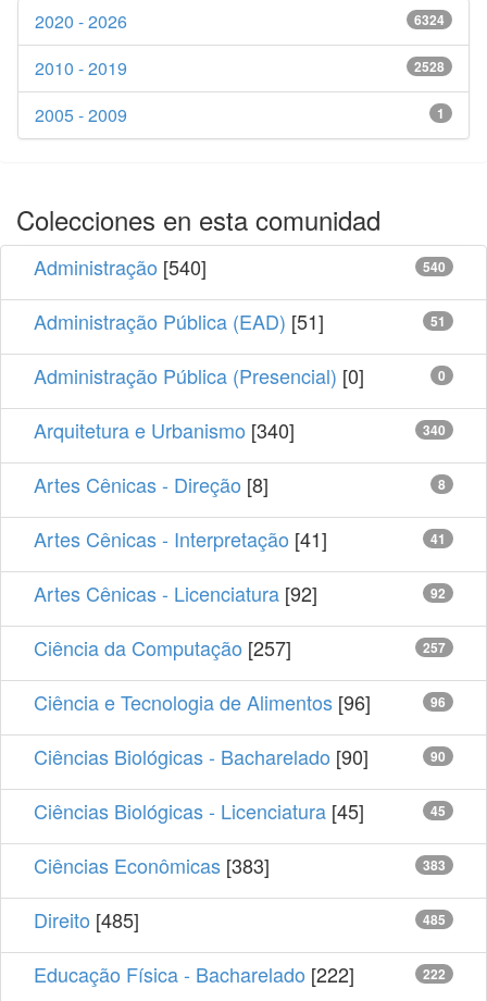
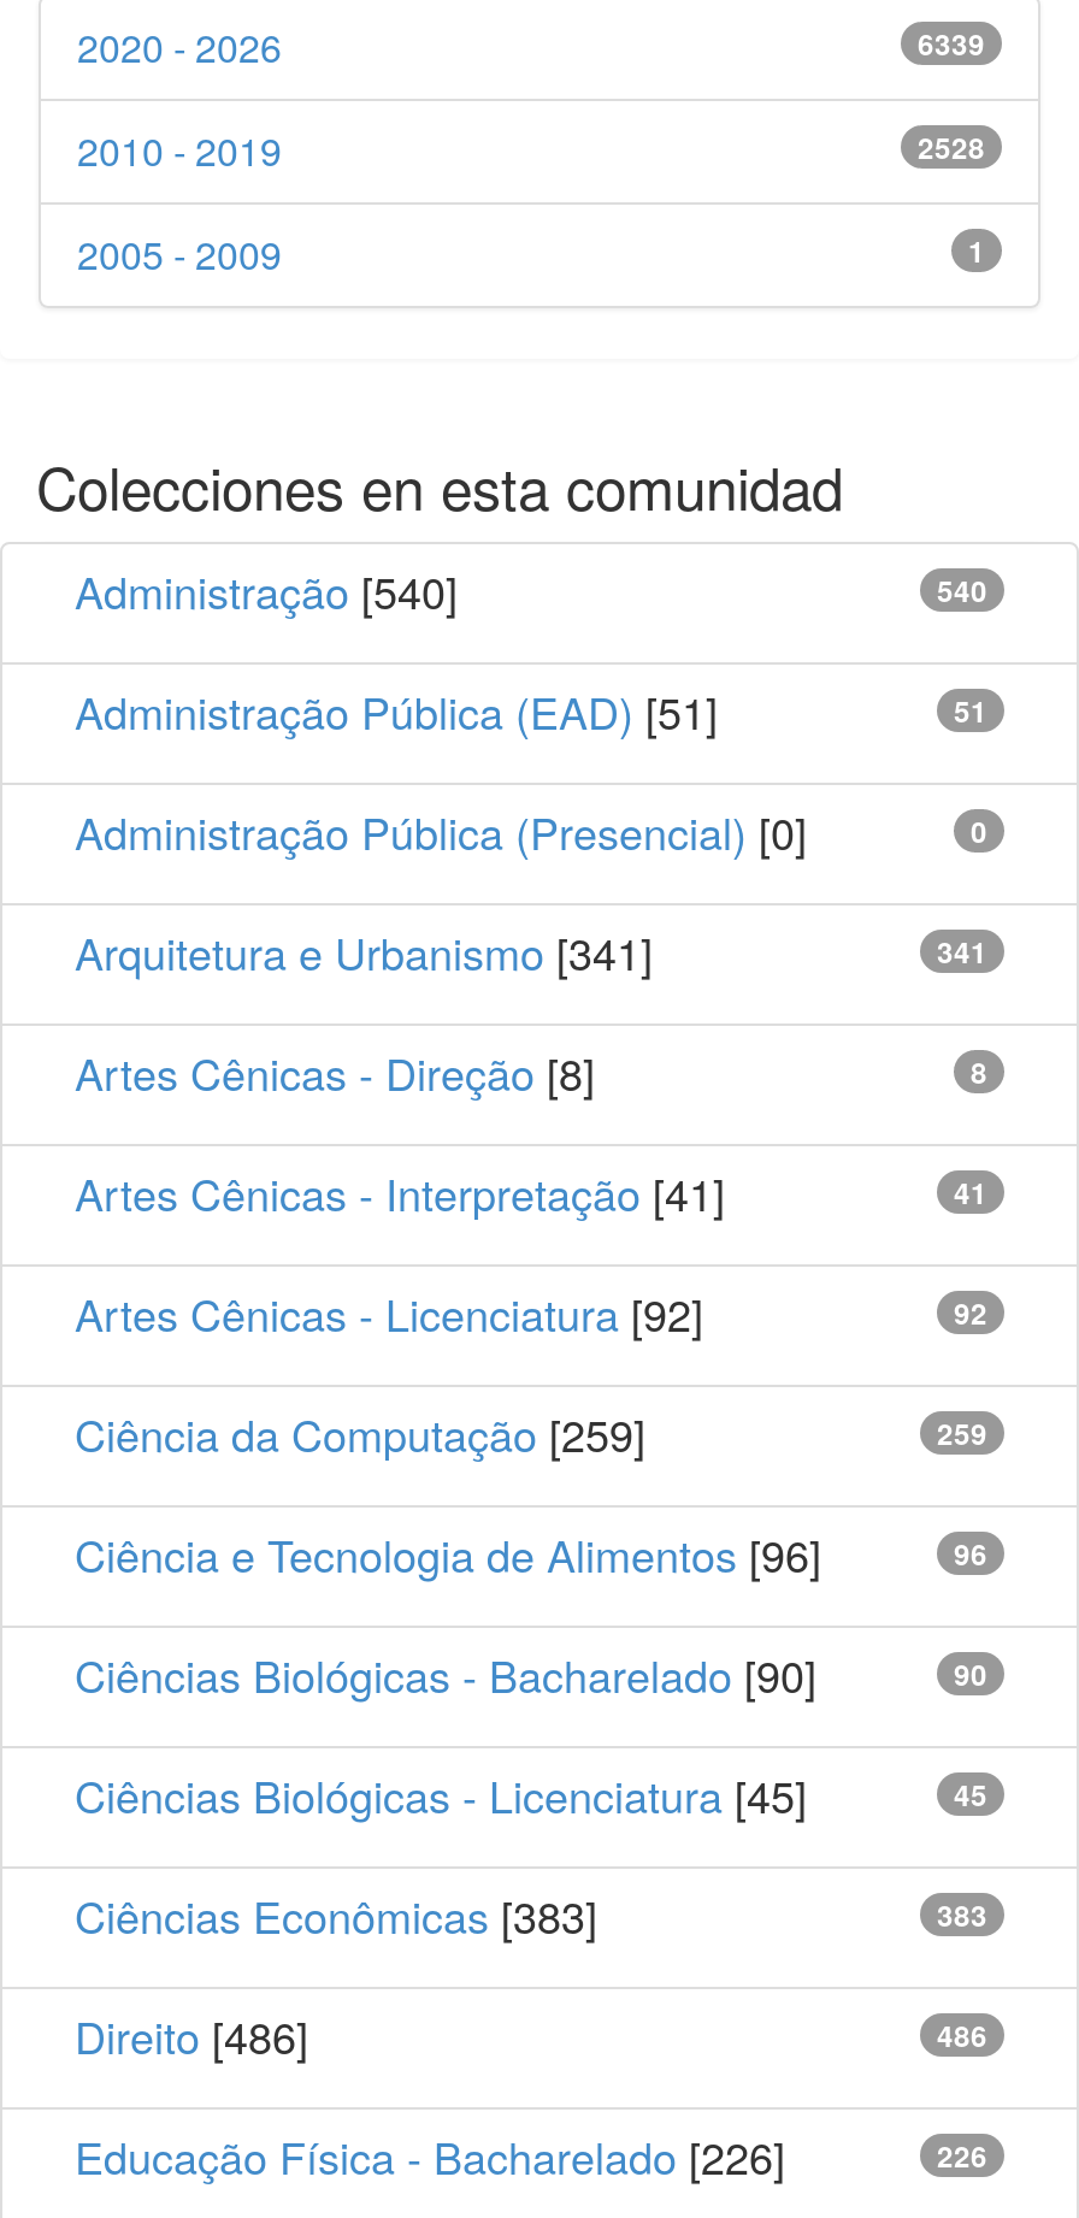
[414,9,445,29] 6324 -> [918,21,985,64] 6339
[34,415,295,443] Arquitetura e Urbanismo [340] -> [75,919,653,982] Arquitetura e Urbanismo [341]
[423,420,446,439] 340 -> [937,929,987,972] 341
[34,633,291,661] Ciência da Computação [257] -> [75,1401,645,1463] Ciência da Computação [259]
[423,637,446,657] 257 -> [937,1410,987,1454] 259
[34,905,139,933] Direito [485] -> [75,2003,308,2065] Direito [486]
[423,909,446,929] 485 -> [937,2012,987,2056] 486
[34,959,354,988] Educação Física - Bacharelado [222] -> [75,2123,785,2186] Educação Física - Bacharelado [226]
[423,964,446,983] 222 -> [937,2133,987,2176] 226

